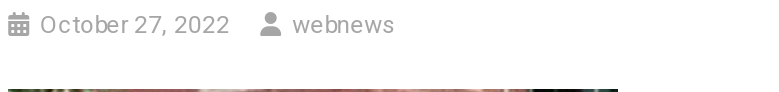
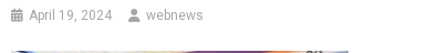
[40,10,230,38] October 27, 2022 -> [29,8,112,23] April 19, 2024

